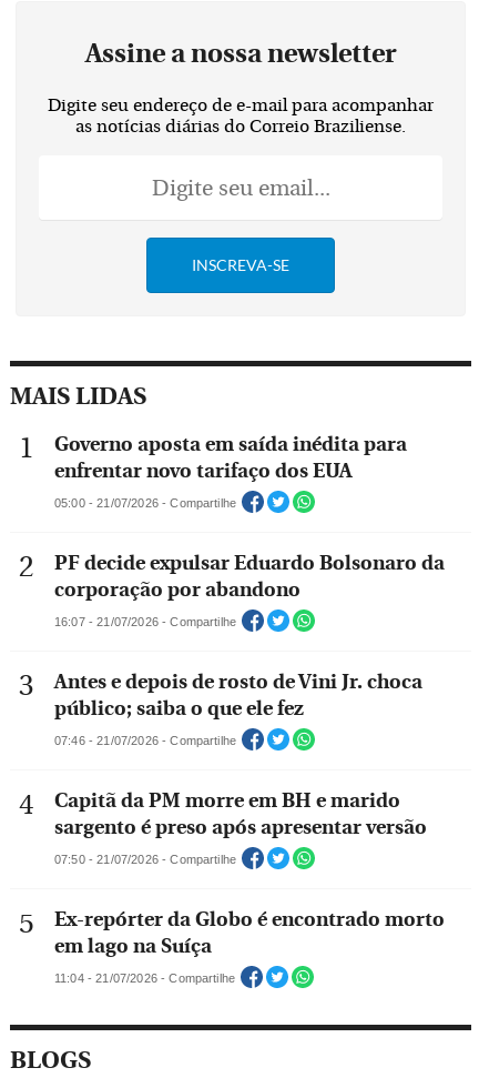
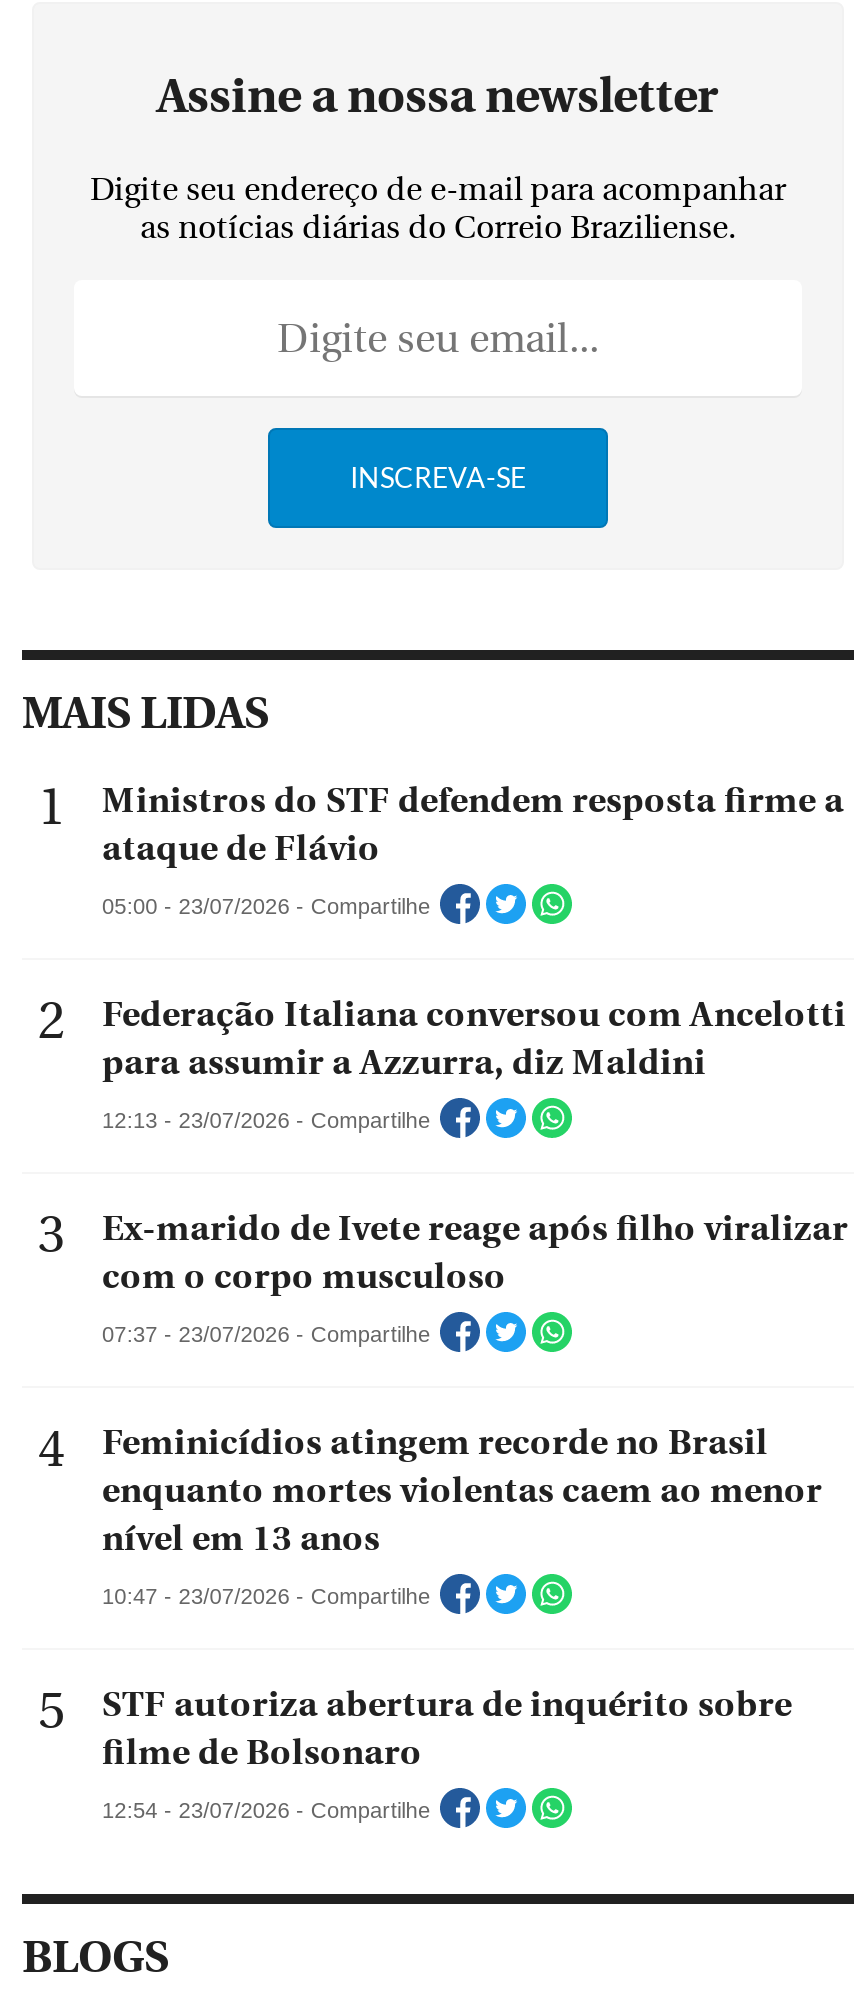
[54,433,407,483] Governo aposta em saída inédita para | enfrentar novo tarifaço dos EUA -> [102,781,844,871] Ministros do STF defendem resposta firme a | ataque de Flávio
[54,496,236,509] 05:00 - 21/07/2026 - Compartilhe -> [102,894,430,918] 05:00 - 23/07/2026 - Compartilhe
[54,552,445,602] PF decide expulsar Eduardo Bolsonaro da | corporação por abandono -> [102,995,846,1085] Federação Italiana conversou com Ancelotti | para assumir a Azzurra, diz Maldini
[54,615,236,628] 16:07 - 21/07/2026 - Compartilhe -> [102,1108,430,1132] 12:13 - 23/07/2026 - Compartilhe
[54,671,422,721] Antes e depois de rosto de Vini Jr. choca | público; saiba o que ele fez -> [102,1209,848,1299] Ex-marido de Ivete reage após filho viralizar | com o corpo musculoso
[54,734,236,747] 07:46 - 21/07/2026 - Compartilhe -> [102,1322,430,1346] 07:37 - 23/07/2026 - Compartilhe
[54,790,427,840] Capitã da PM morre em BH e marido | sargento é preso após apresentar versão -> [102,1423,822,1561] Feminicídios atingem recorde no Brasil | enquanto mortes violentas caem ao menor | nível em 13 anos
[54,853,236,866] 07:50 - 21/07/2026 - Compartilhe -> [102,1584,430,1608] 10:47 - 23/07/2026 - Compartilhe
[54,909,445,959] Ex-repórter da Globo é encontrado morto | em lago na Suíça -> [102,1685,792,1775] STF autoriza abertura de inquérito sobre | filme de Bolsonaro
[54,971,235,985] 11:04 - 21/07/2026 - Compartilhe -> [102,1798,430,1822] 12:54 - 23/07/2026 - Compartilhe

